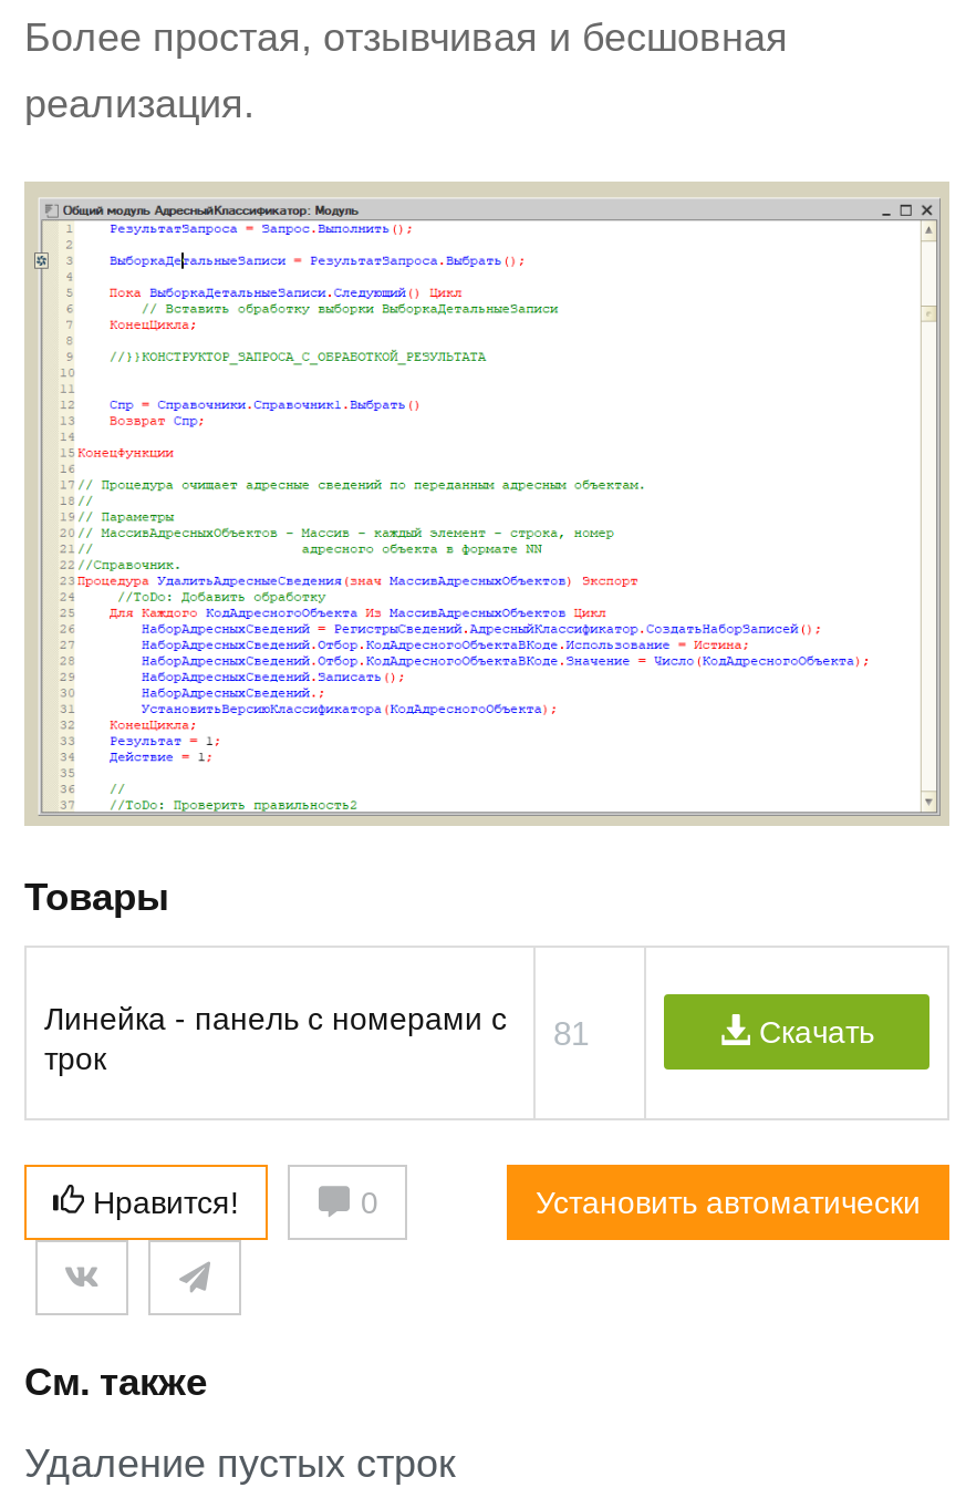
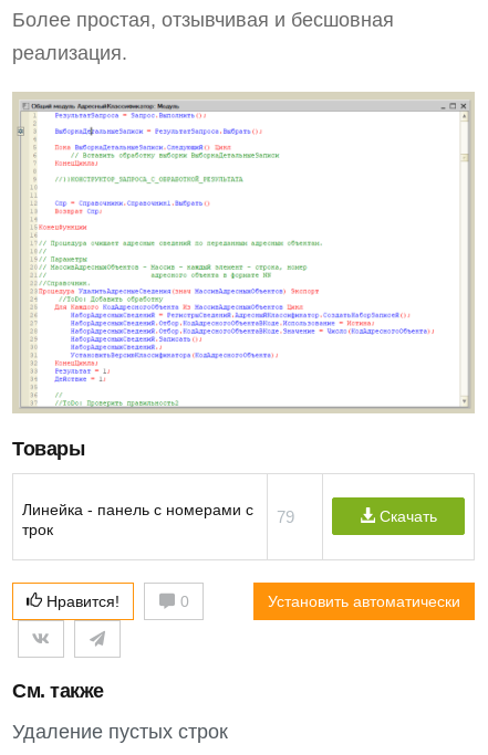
[44,1002,589,1053] Линейка - панель с номерами с 81 -> [22,501,294,527] Линейка - панель с номерами с 79

